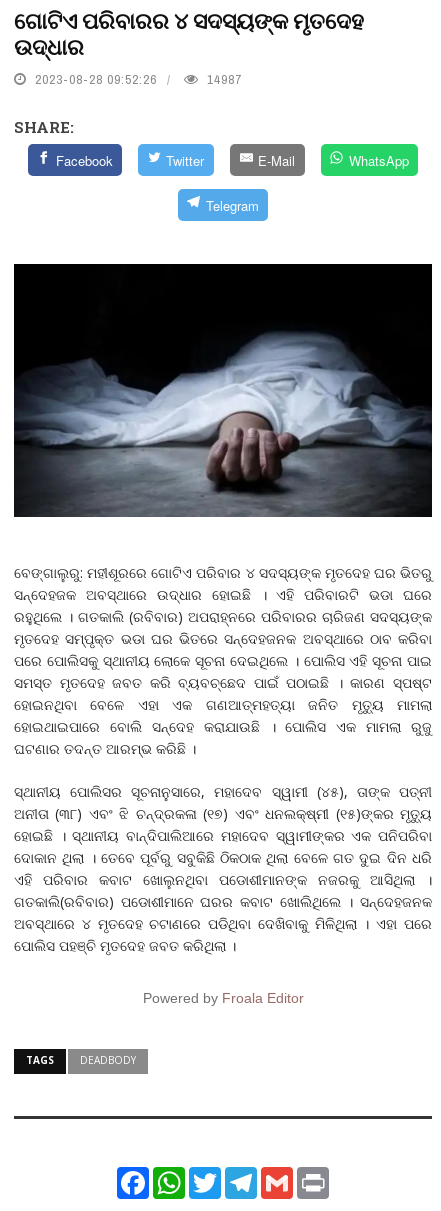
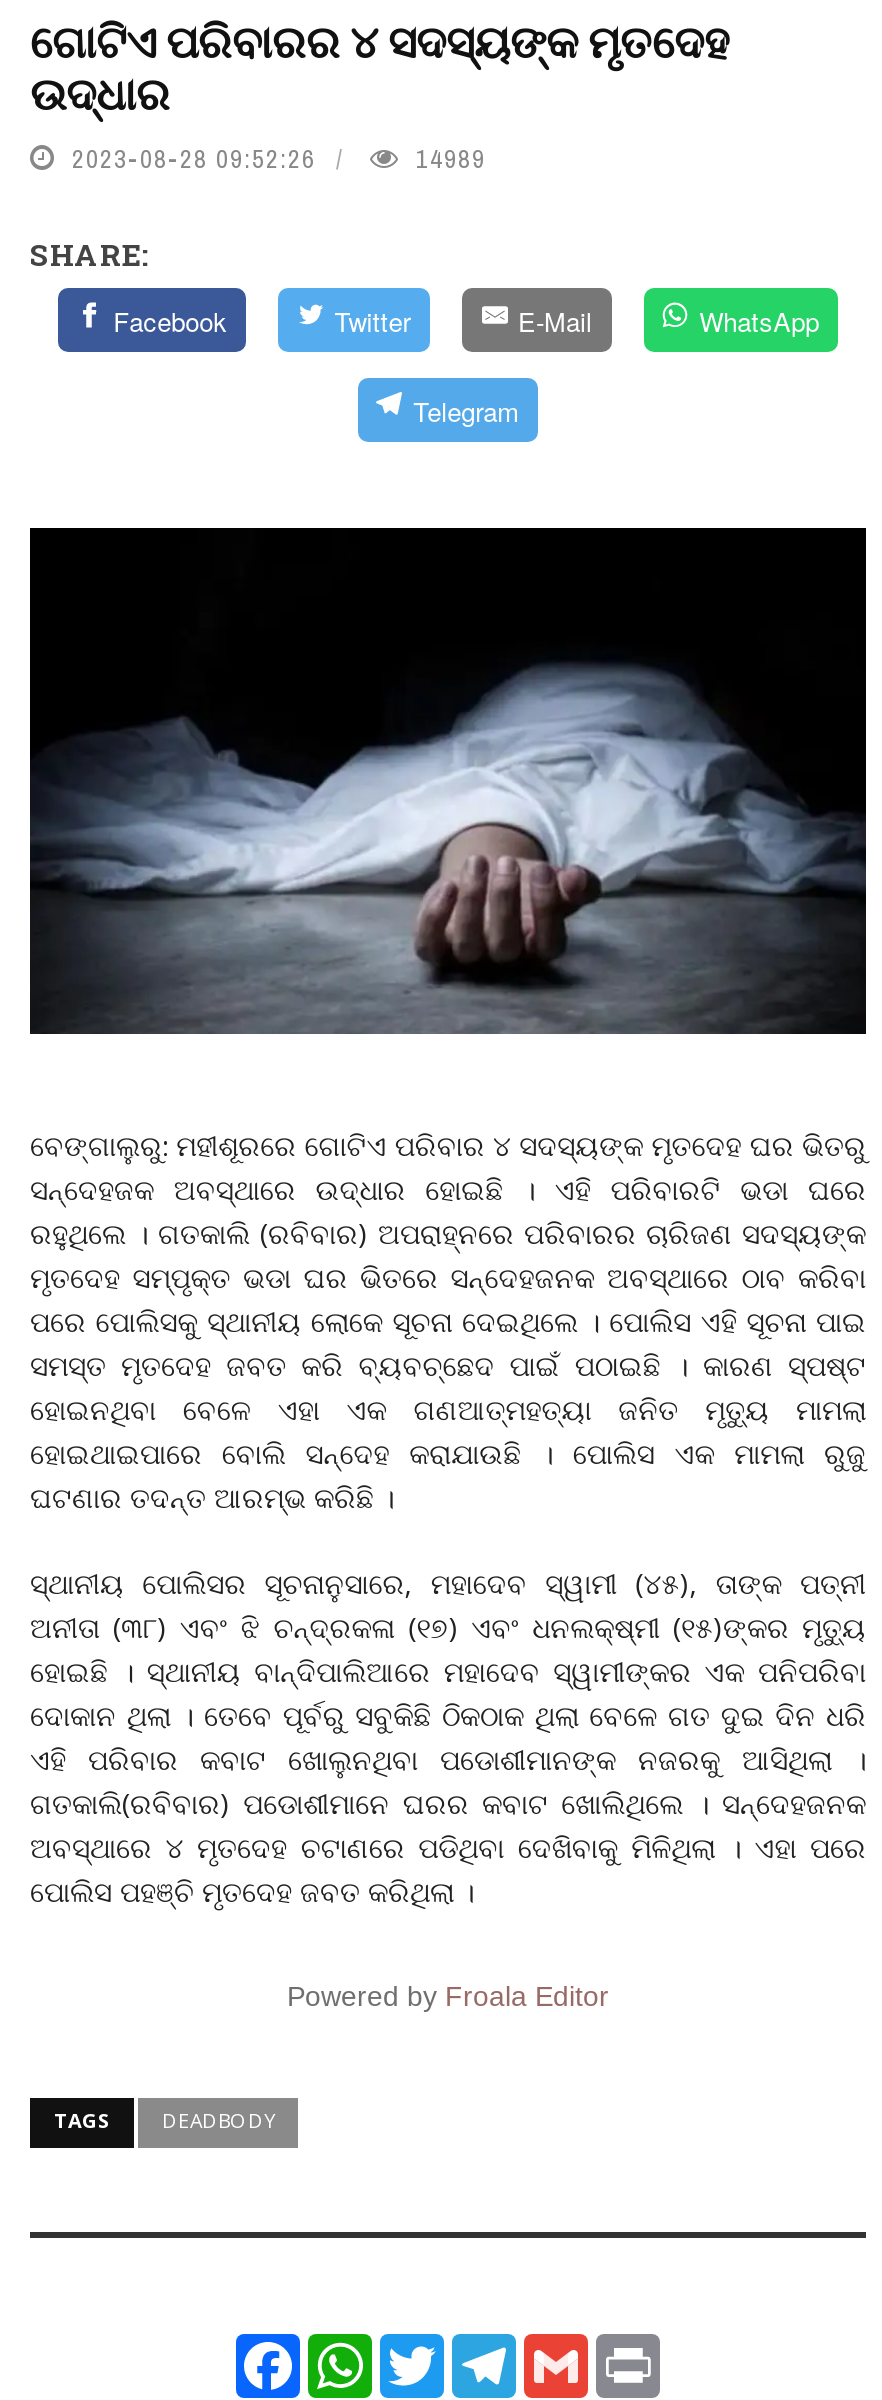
[207,71,242,88] 14987 -> [416,141,486,175] 14989

